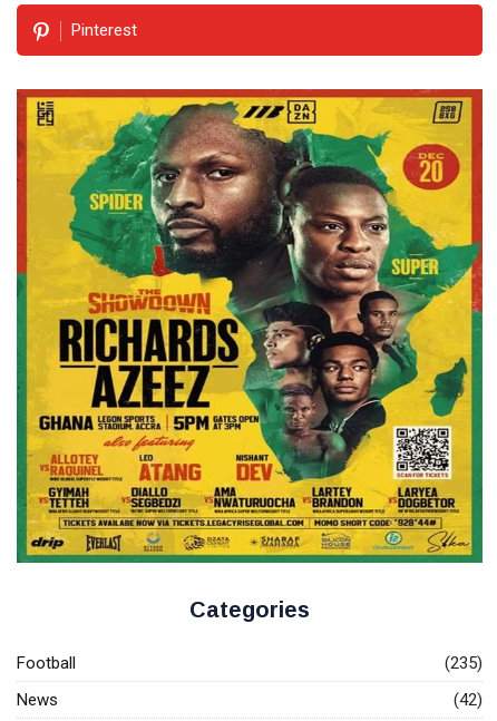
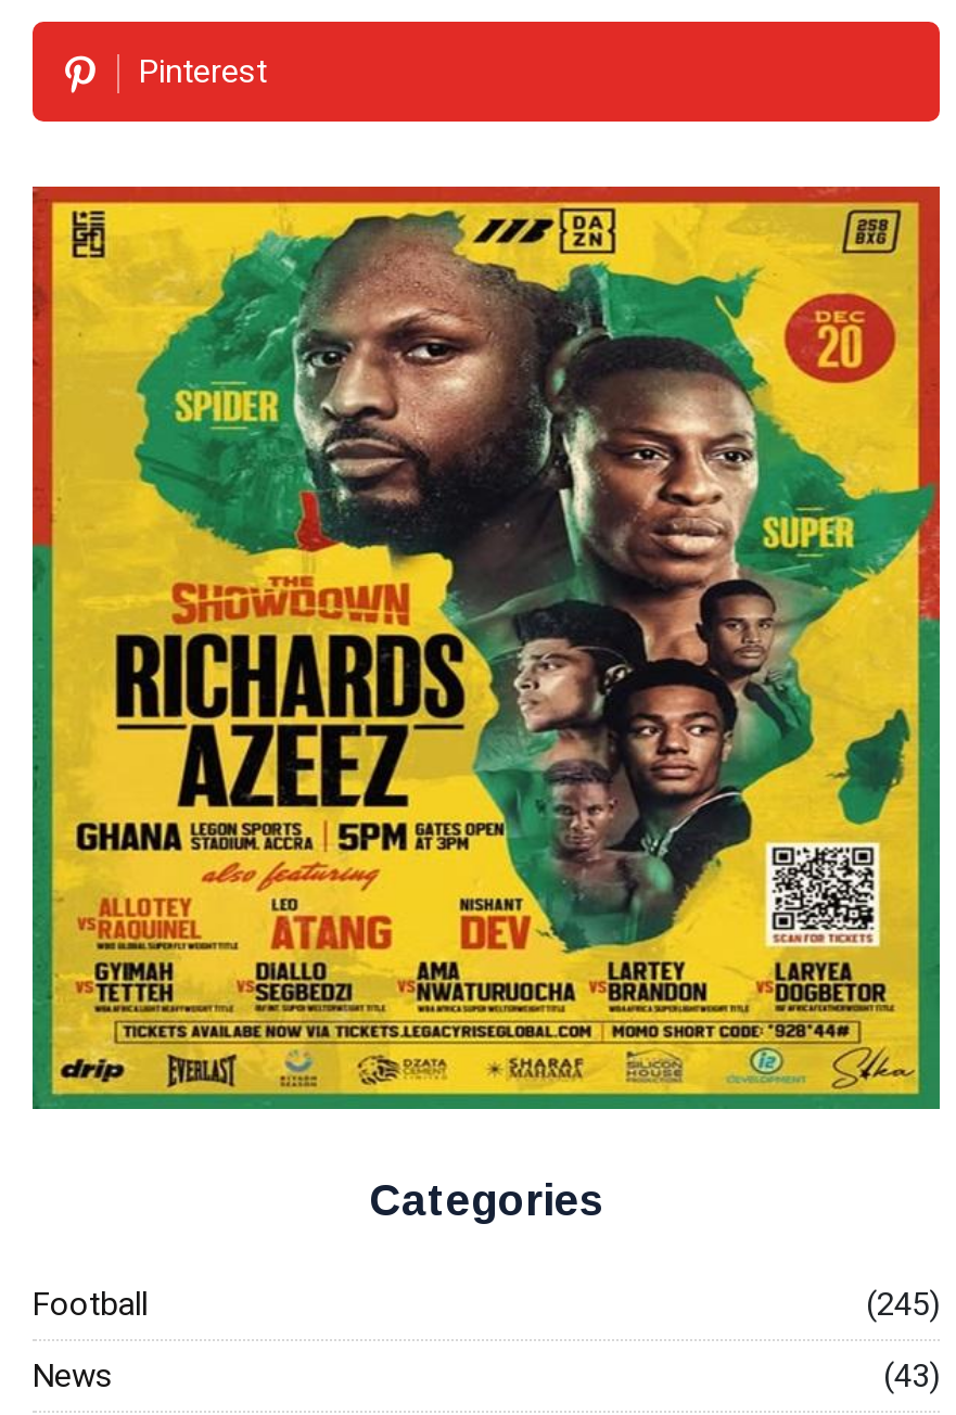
[445,653,483,673] (235) -> [866,1285,940,1324] (245)
[454,690,483,710] (42) -> [883,1356,940,1395] (43)

